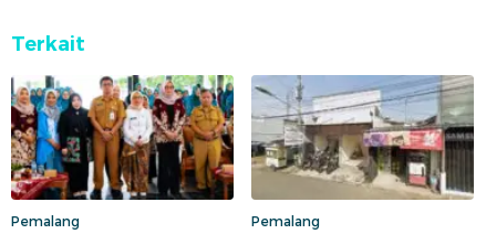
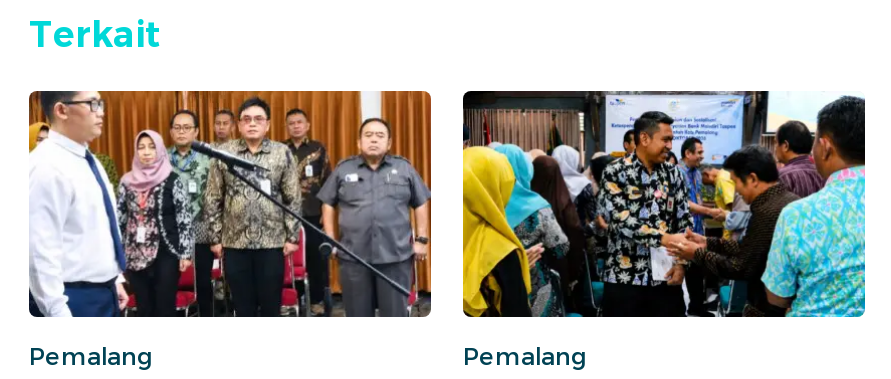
[10,75,235,201] [image] -> [27,89,433,319] [image]
[250,75,475,201] [image] -> [461,89,867,319] [image]

